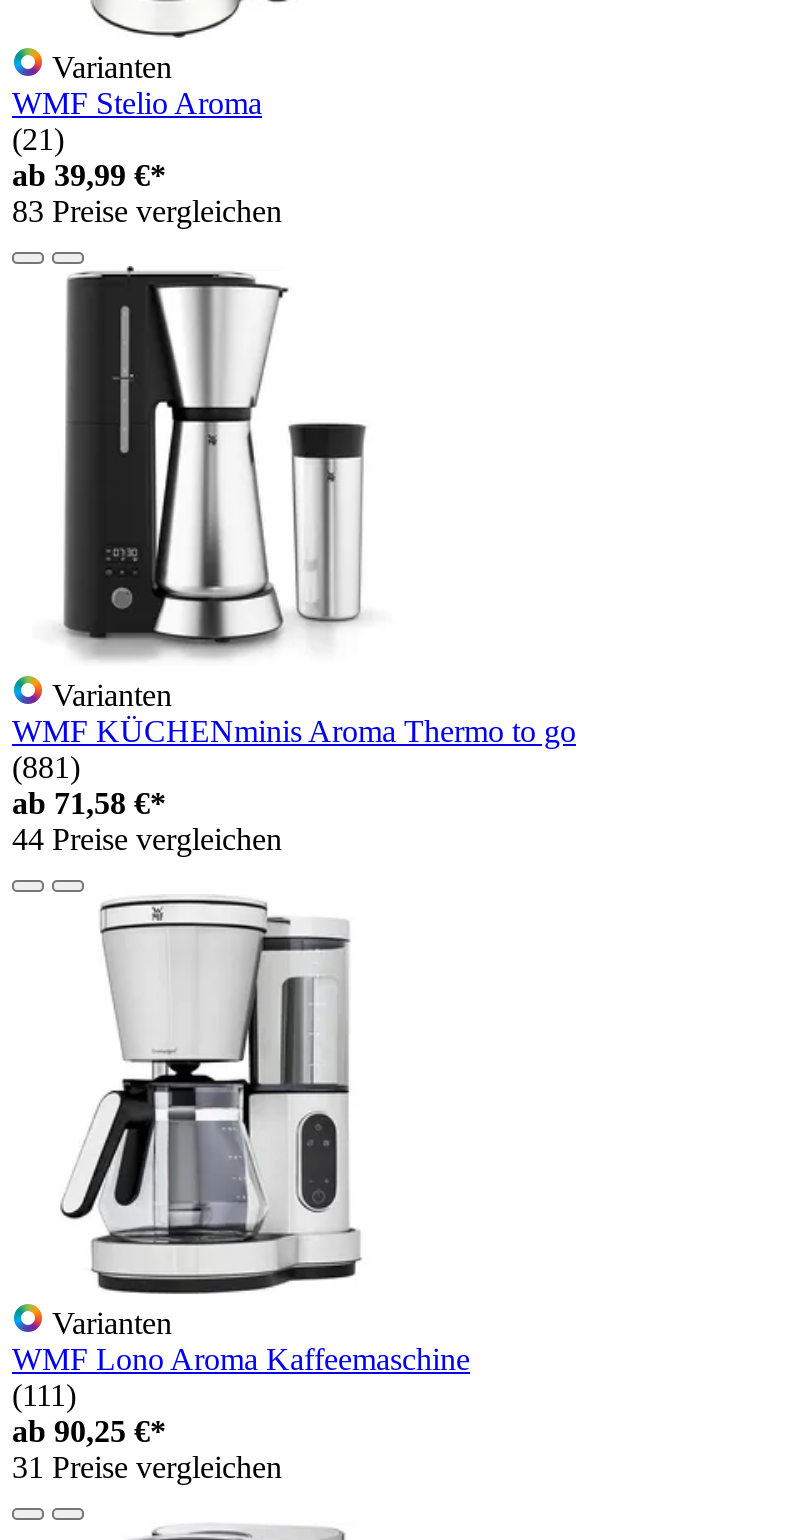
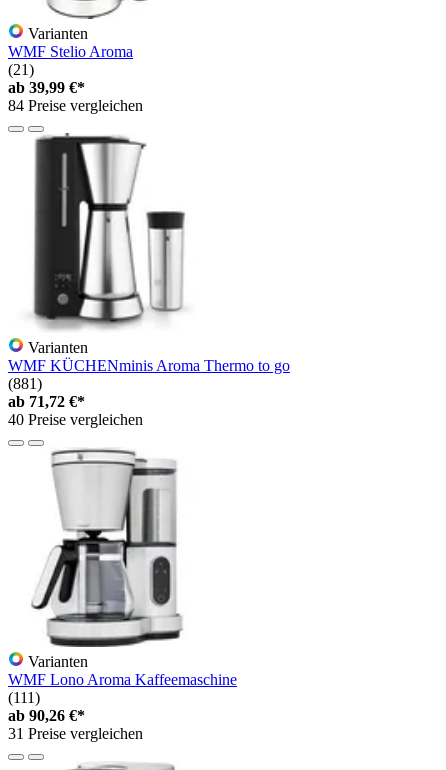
[12,193,282,227] 83 Preise vergleichen -> [8,97,143,114] 84 Preise vergleichen
[12,785,166,819] ab 71,58 €* -> [8,393,85,410] ab 71,72 €*
[12,821,282,855] 44 Preise vergleichen -> [8,411,143,428] 40 Preise vergleichen
[12,1413,166,1447] ab 90,25 €* -> [8,707,85,724] ab 90,26 €*

